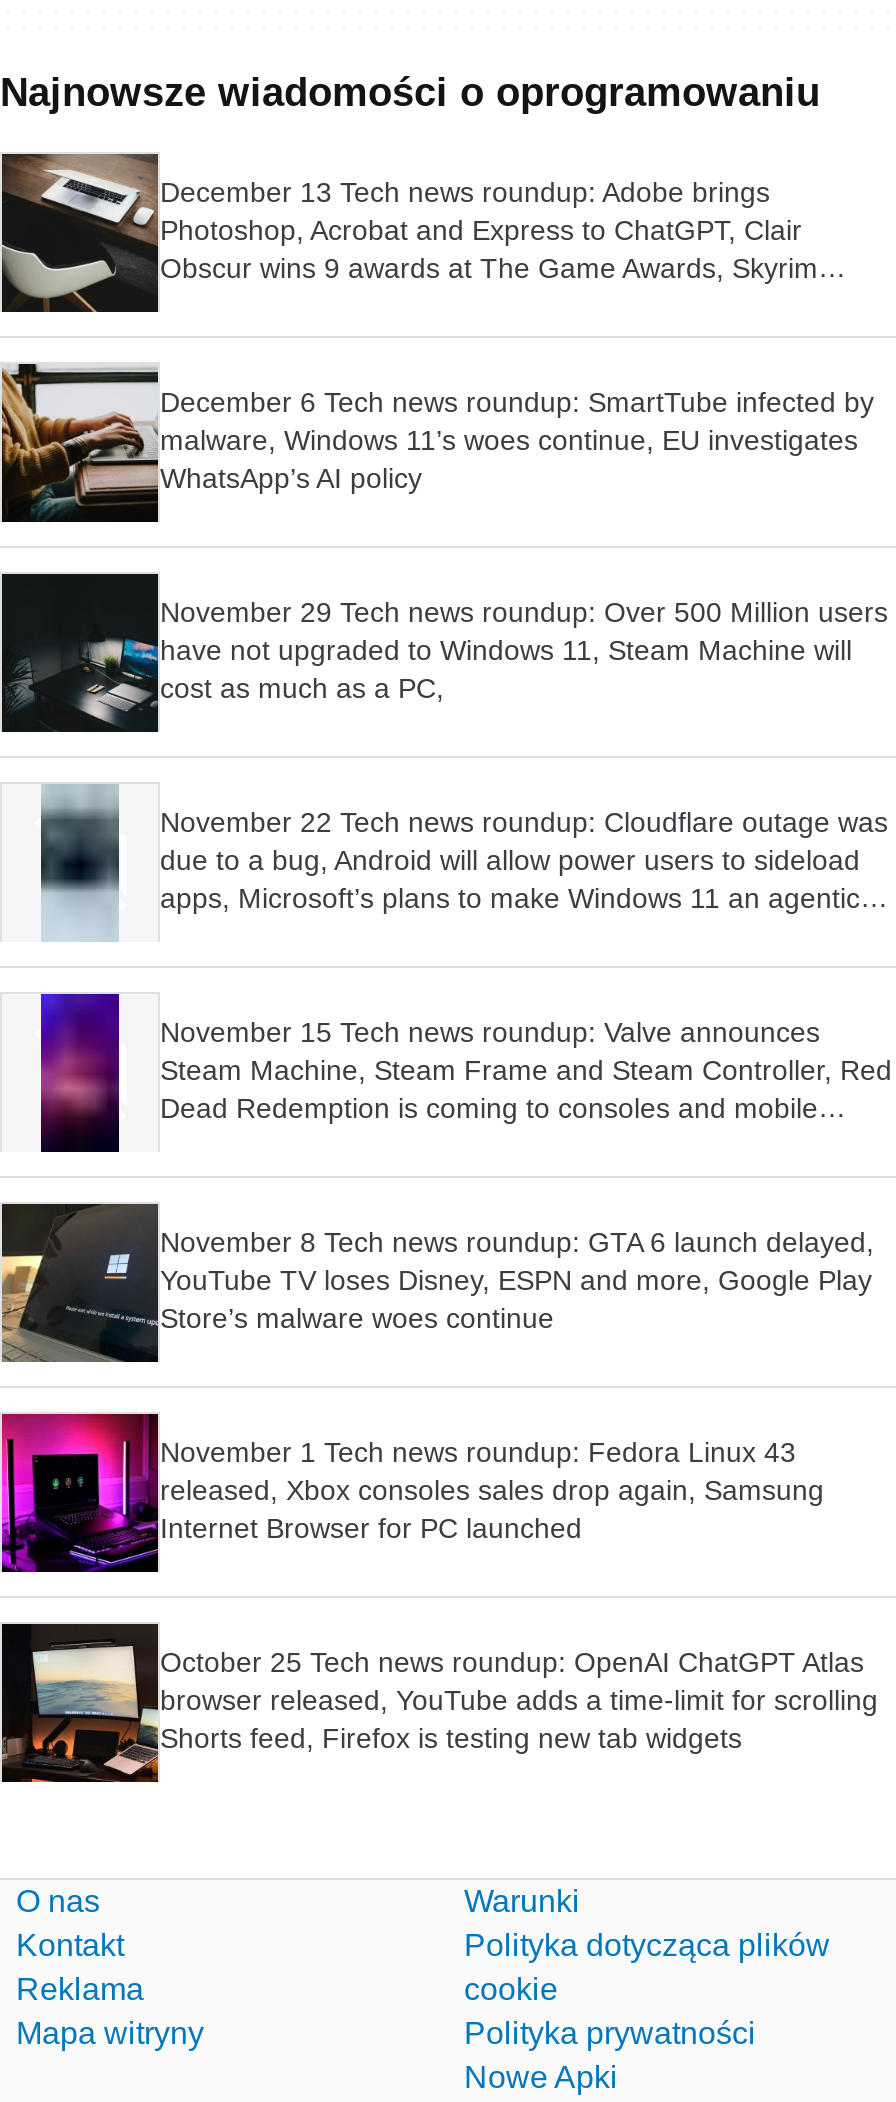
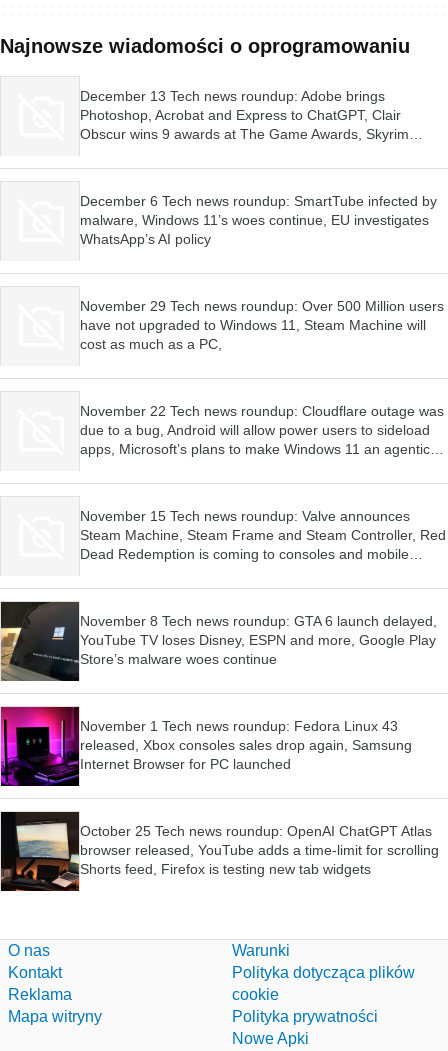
[6,152,160,314] [image] -> none
[6,362,160,524] [image] -> none
[6,572,160,734] [image] -> none
[38,784,122,942] [image] -> none
[38,992,122,1154] [image] -> none

